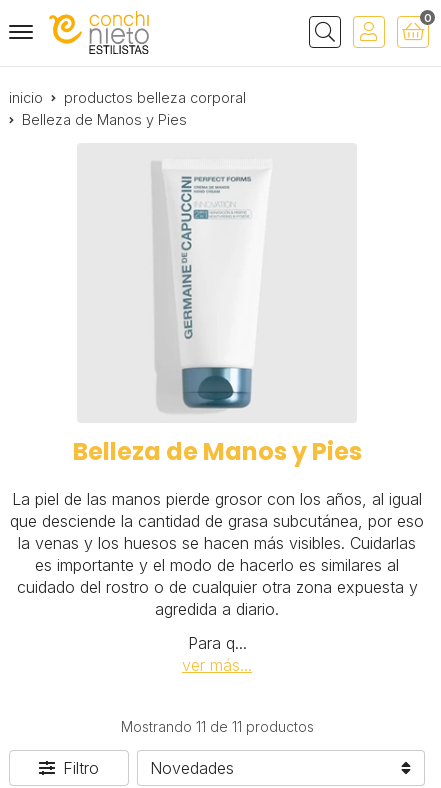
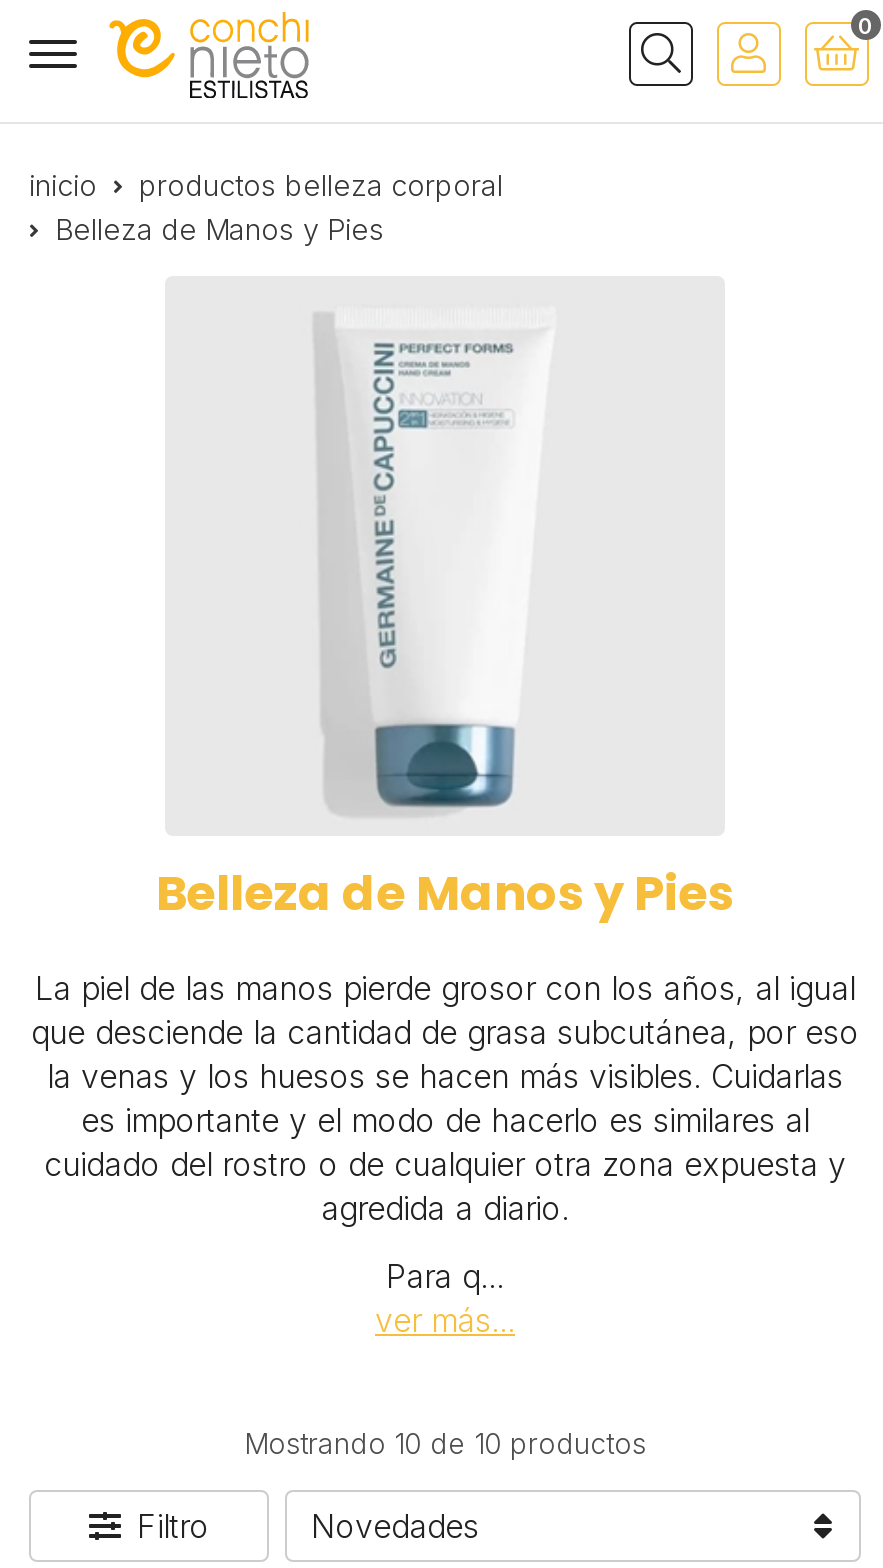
[120,718,313,735] Mostrando 11 de 11 productos -> [244,1425,646,1459] Mostrando 10 de 10 productos

